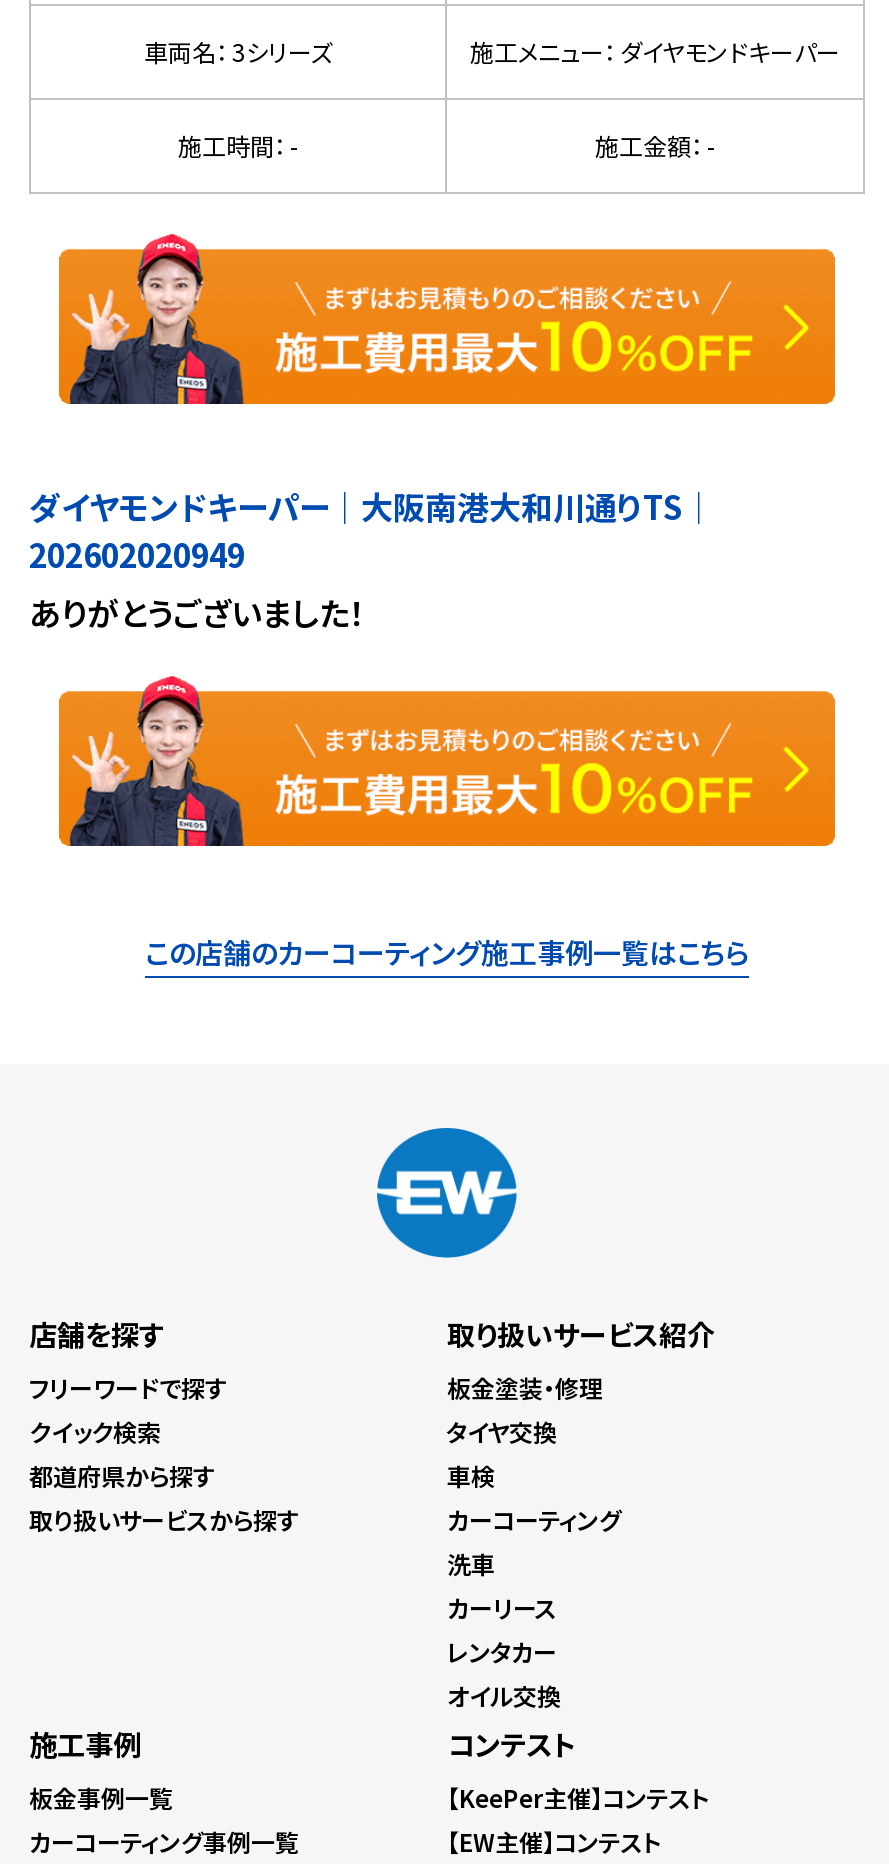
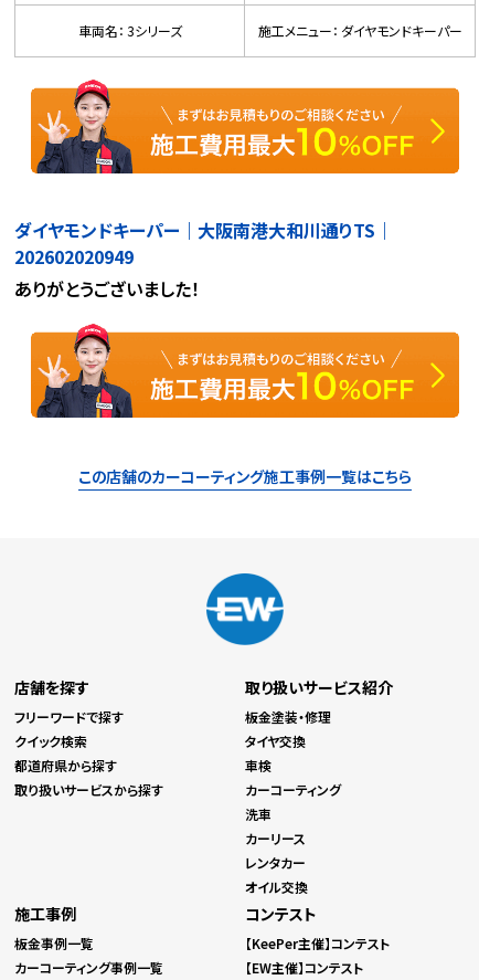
[178,128,715,162] 施工時間： - | 施工金額： - -> none

